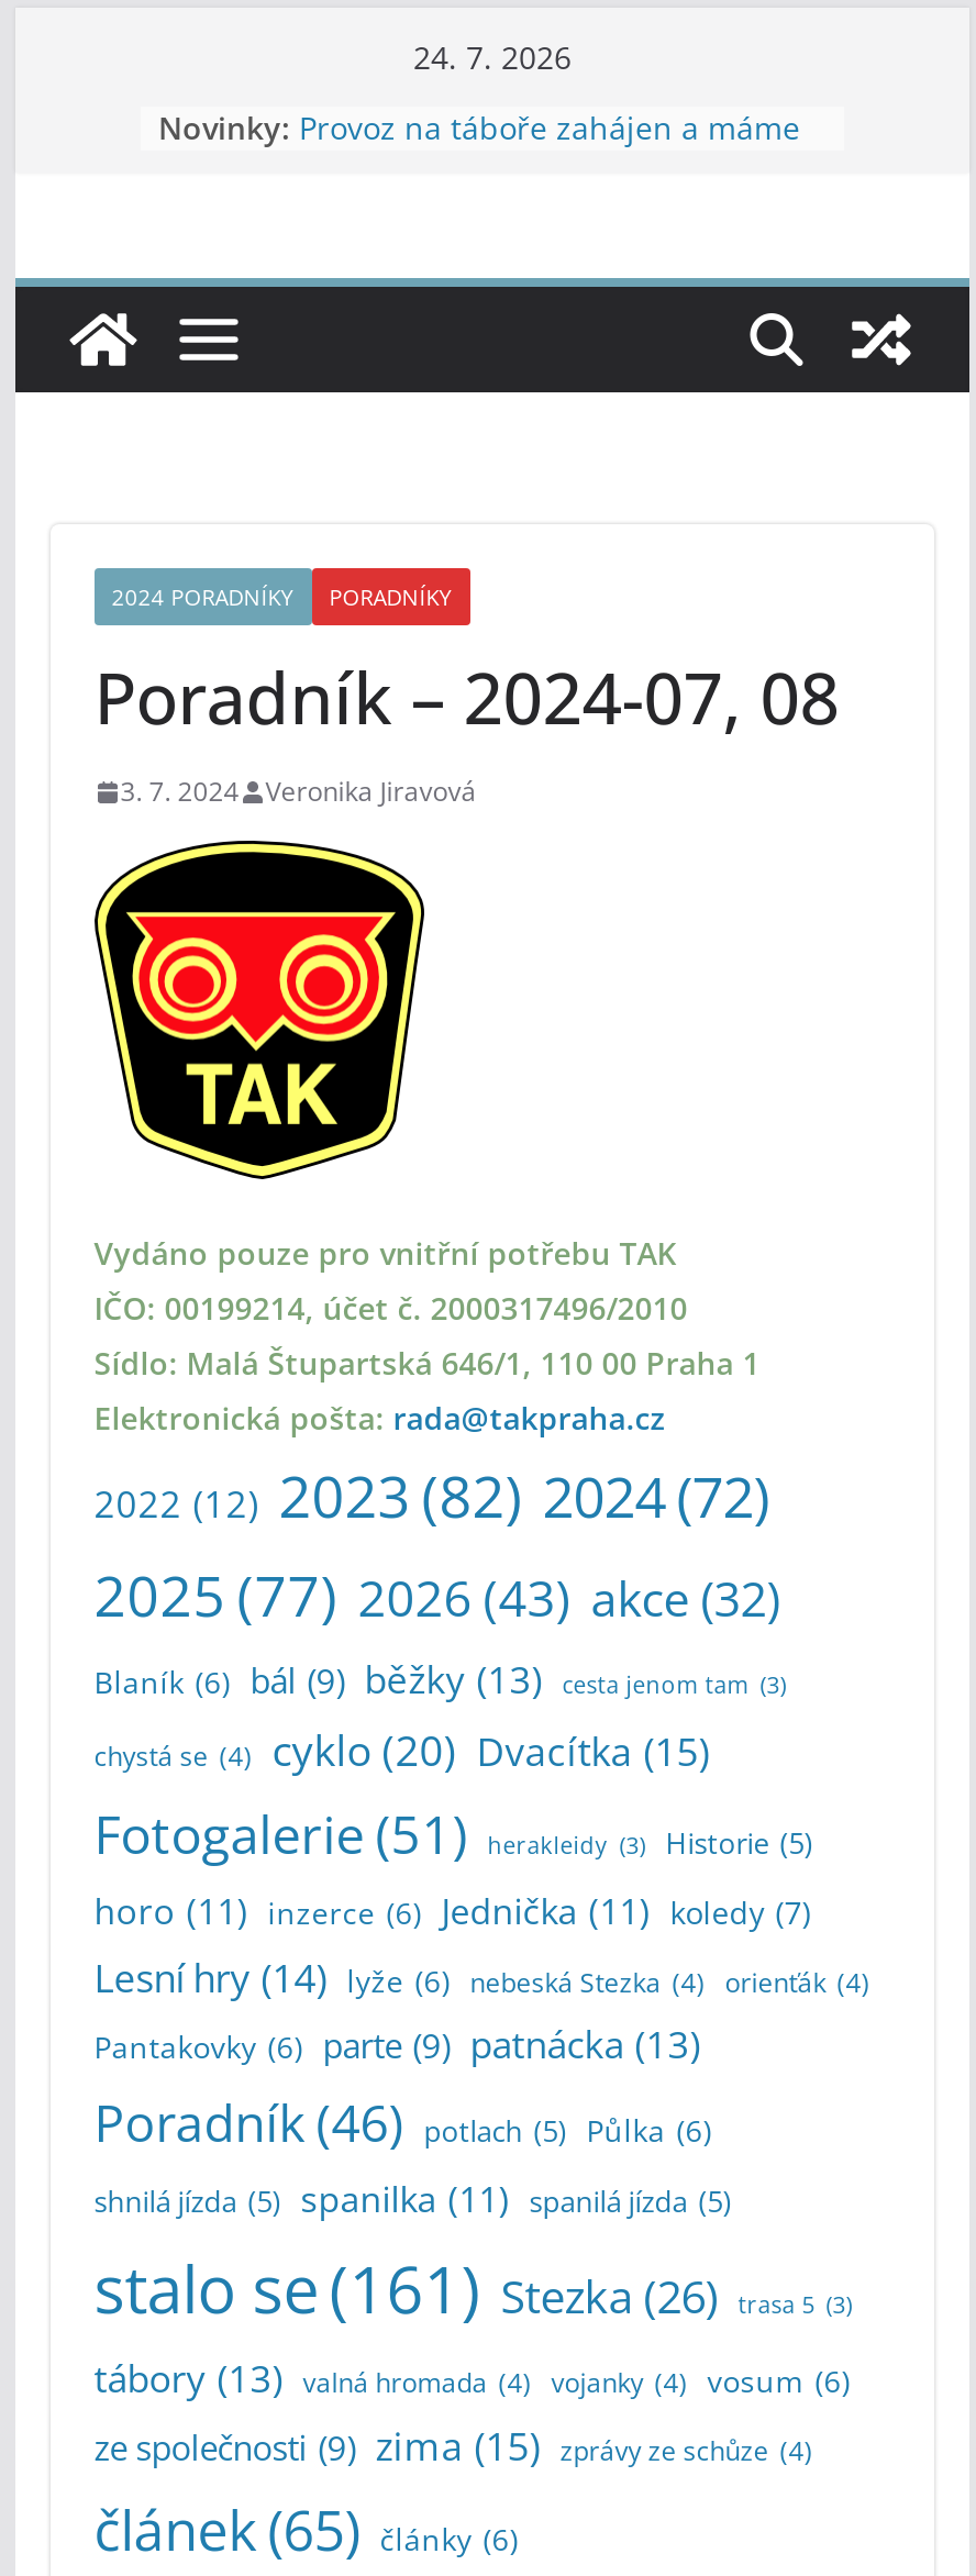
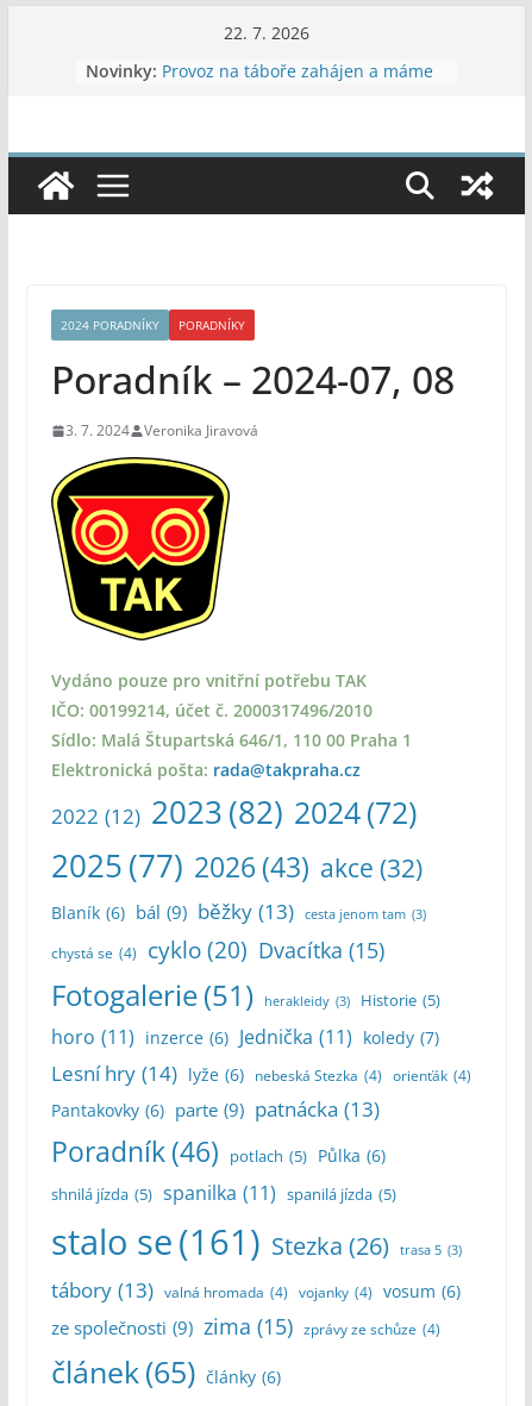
[413,36,572,78] 24. 7. 2026 -> [224,21,309,44] 22. 7. 2026

